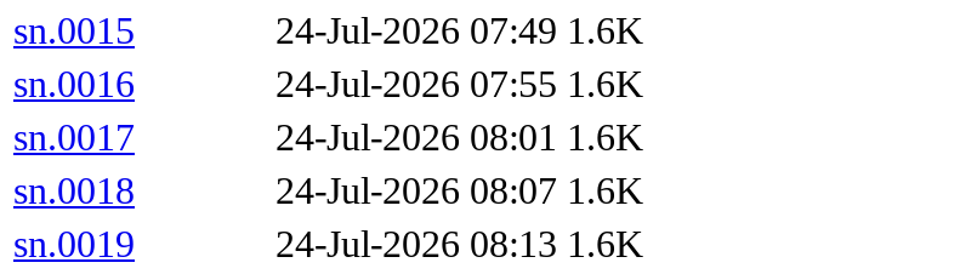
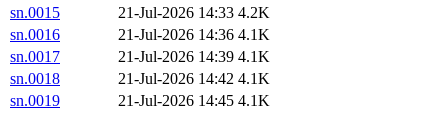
[276,11,644,52] 24-Jul-2026 07:49 1.6K -> [118,4,270,21] 21-Jul-2026 14:33 4.2K
[276,64,644,105] 24-Jul-2026 07:55 1.6K -> [118,26,270,43] 21-Jul-2026 14:36 4.1K
[276,117,644,159] 24-Jul-2026 08:01 1.6K -> [118,48,270,65] 21-Jul-2026 14:39 4.1K
[276,171,644,212] 24-Jul-2026 08:07 1.6K -> [118,70,270,87] 21-Jul-2026 14:42 4.1K
[276,224,644,265] 24-Jul-2026 08:13 1.6K -> [118,92,270,109] 21-Jul-2026 14:45 4.1K

